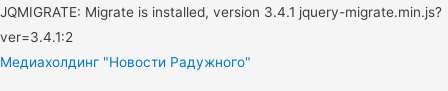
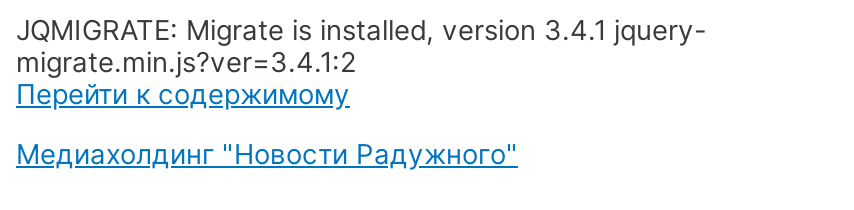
[0,4,442,45] JQMIGRATE: Migrate is installed, version 3.4.1 jquery-migrate.min.js? | ver=3.4.1:2 -> [16,14,706,110] JQMIGRATE: Migrate is installed, version 3.4.1 jquery- | migrate.min.js?ver=3.4.1:2 | Перейти к содержимому

